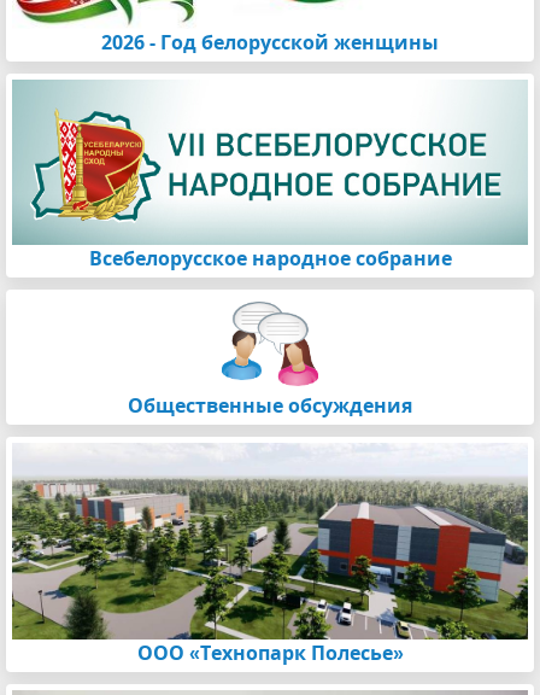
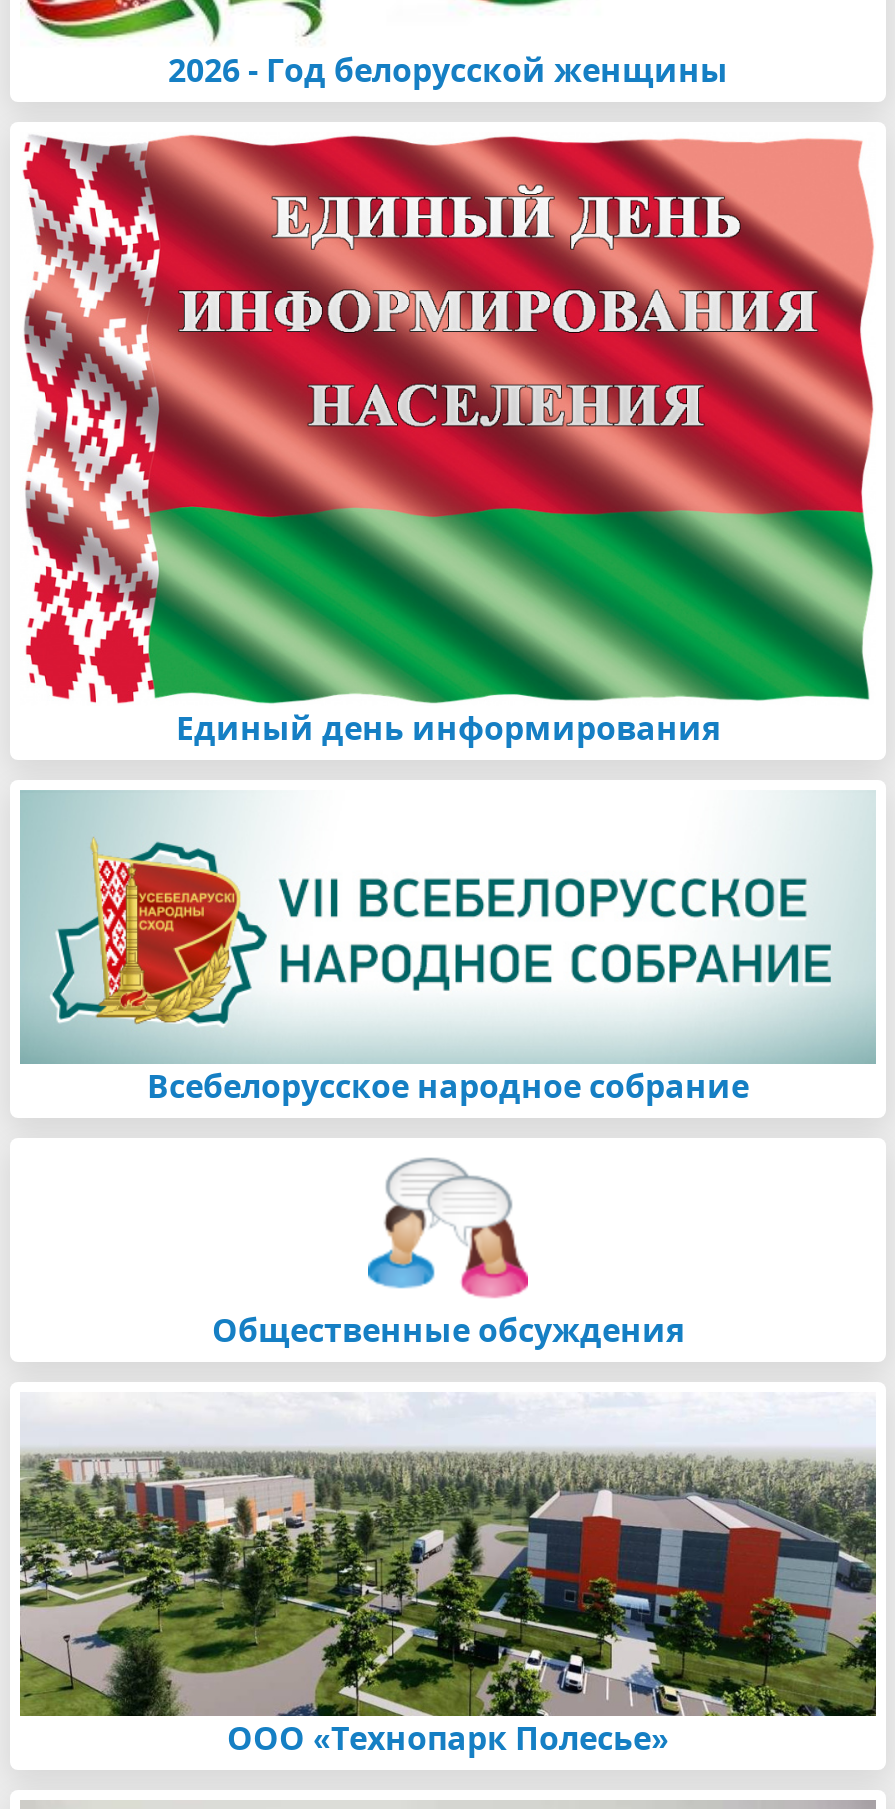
none -> [22,134,874,750] [image] | Единый день информирования

